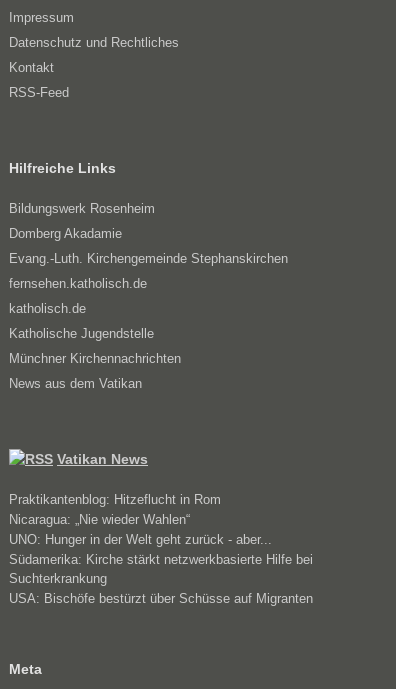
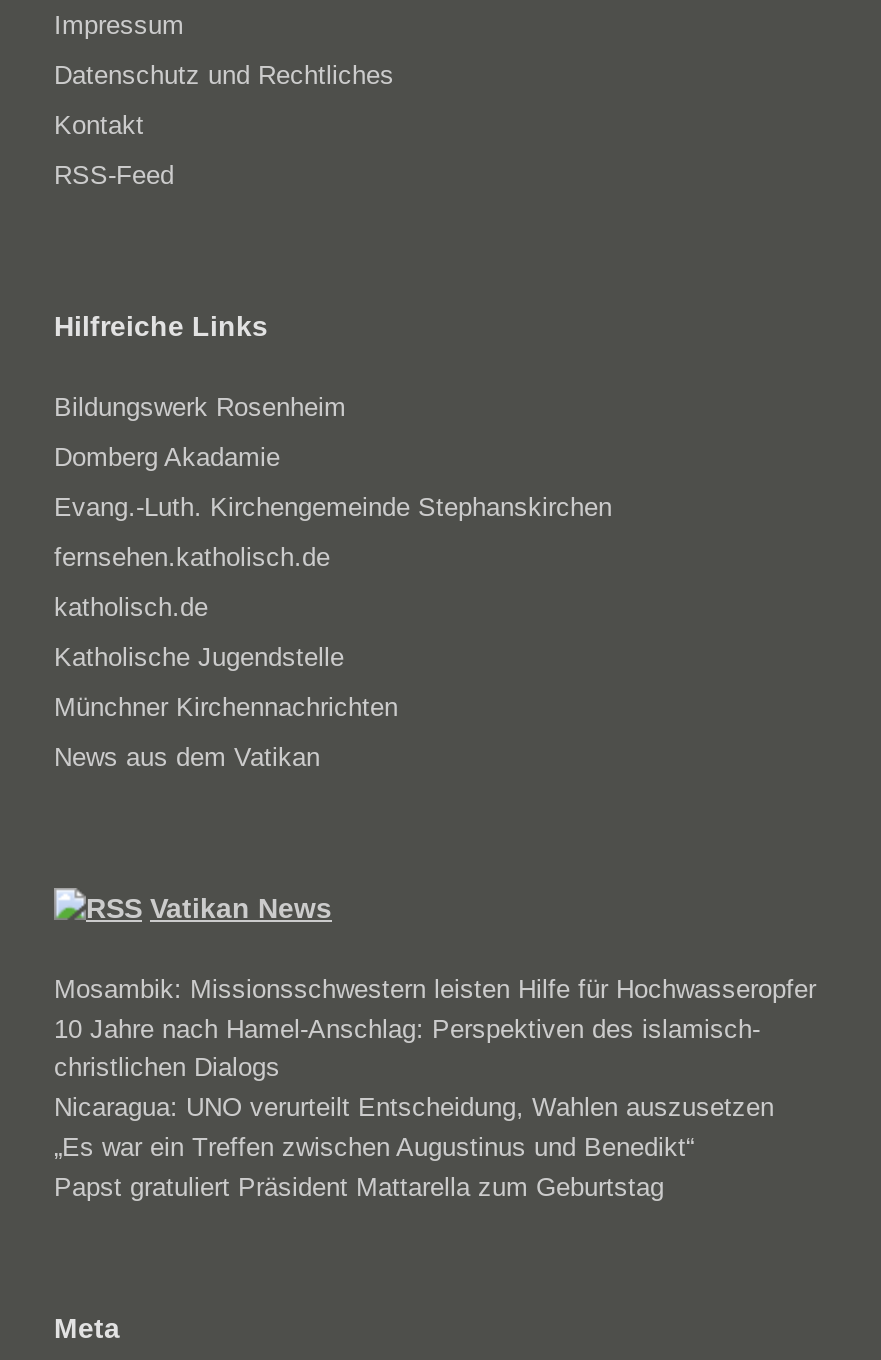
[9,492,313,606] Praktikantenblog: Hitzeflucht in Rom | Nicaragua: „Nie wieder Wahlen“ | UNO: Hunger in der Welt geht zurück - aber... | Südamerika: Kirche stärkt netzwerkbasierte Hilfe bei | Suchterkrankung | USA: Bischöfe bestürzt über Schüsse auf Migranten -> [54,973,816,1201] Mosambik: Missionsschwestern leisten Hilfe für Hochwasseropfer | 10 Jahre nach Hamel-Anschlag: Perspektiven des islamisch- | christlichen Dialogs | Nicaragua: UNO verurteilt Entscheidung, Wahlen auszusetzen | „Es war ein Treffen zwischen Augustinus und Benedikt“ | Papst gratuliert Präsident Mattarella zum Geburtstag

